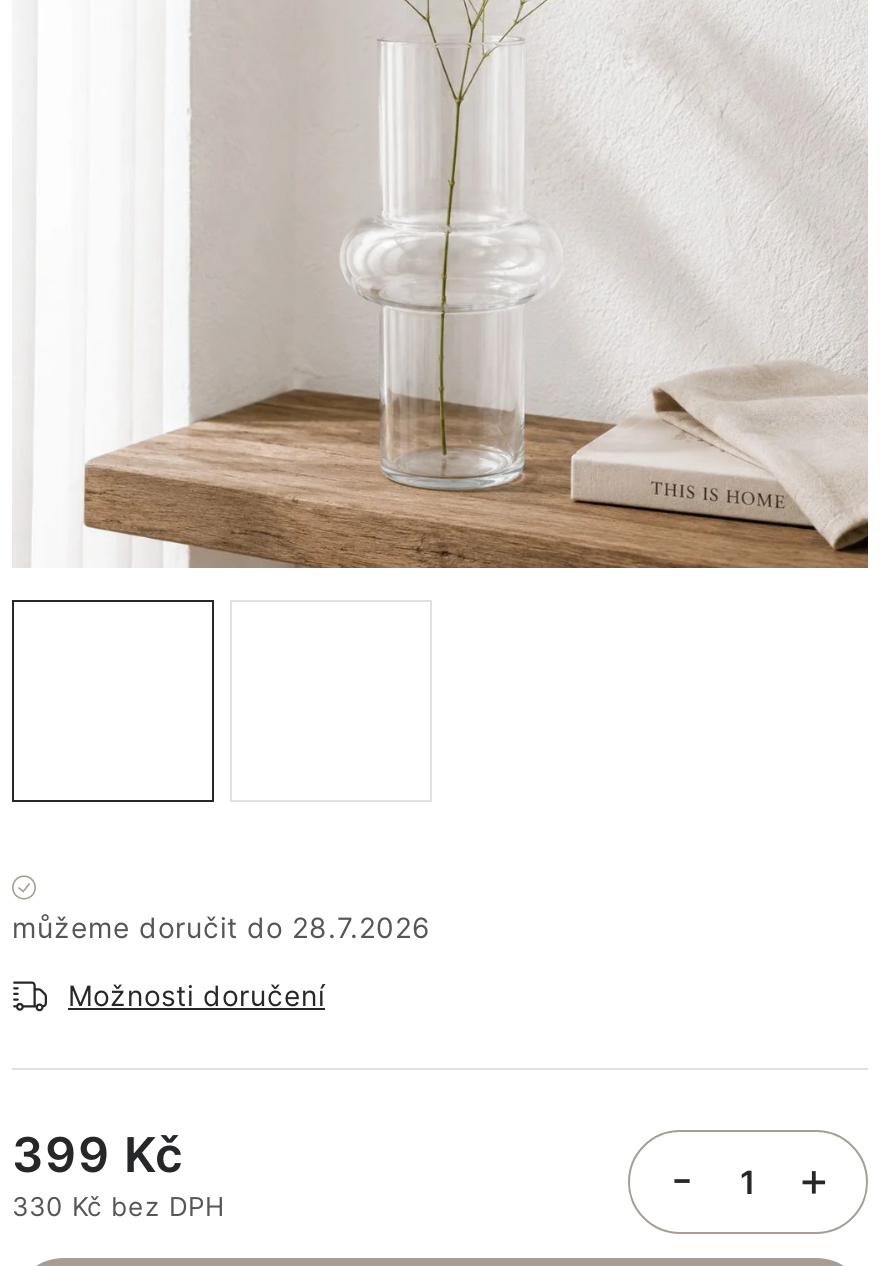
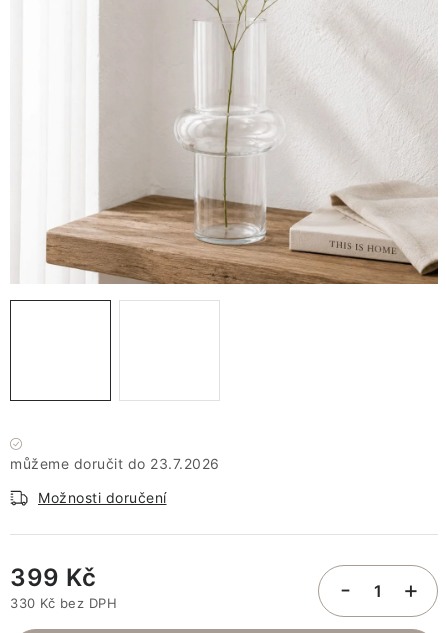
[292,910,431,944] 28.7.2026 -> [150,455,219,472] 23.7.2026

